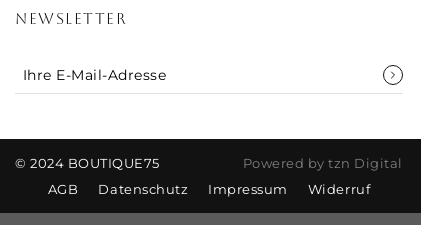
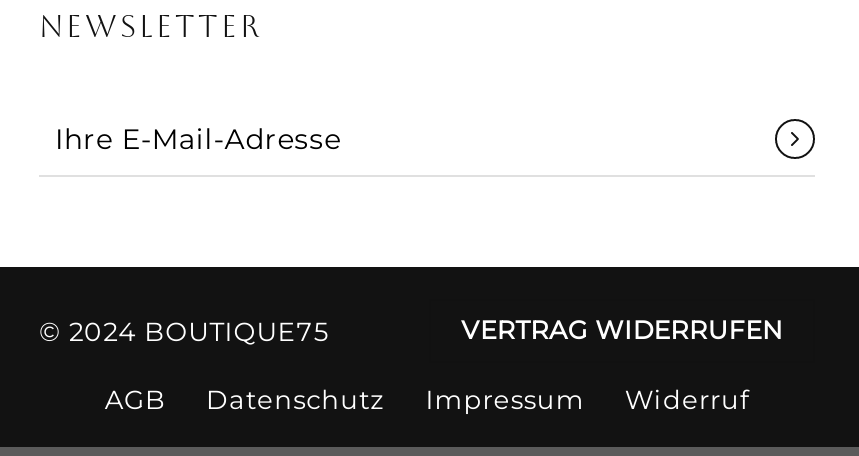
[242,155,403,171] Powered by tzn Digital -> [461,315,783,345] VERTRAG WIDERRUFEN

